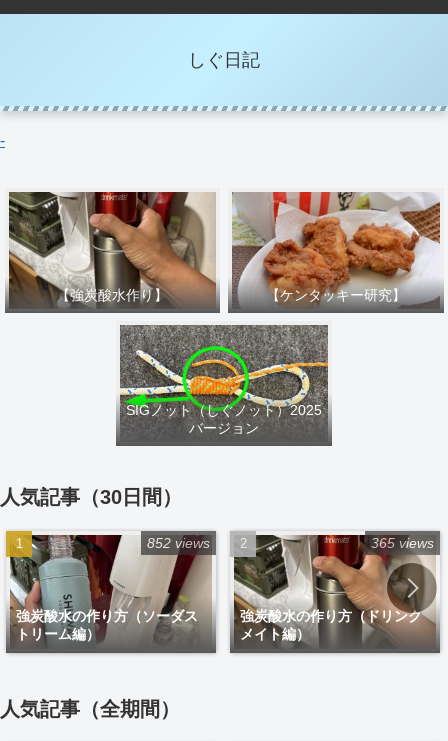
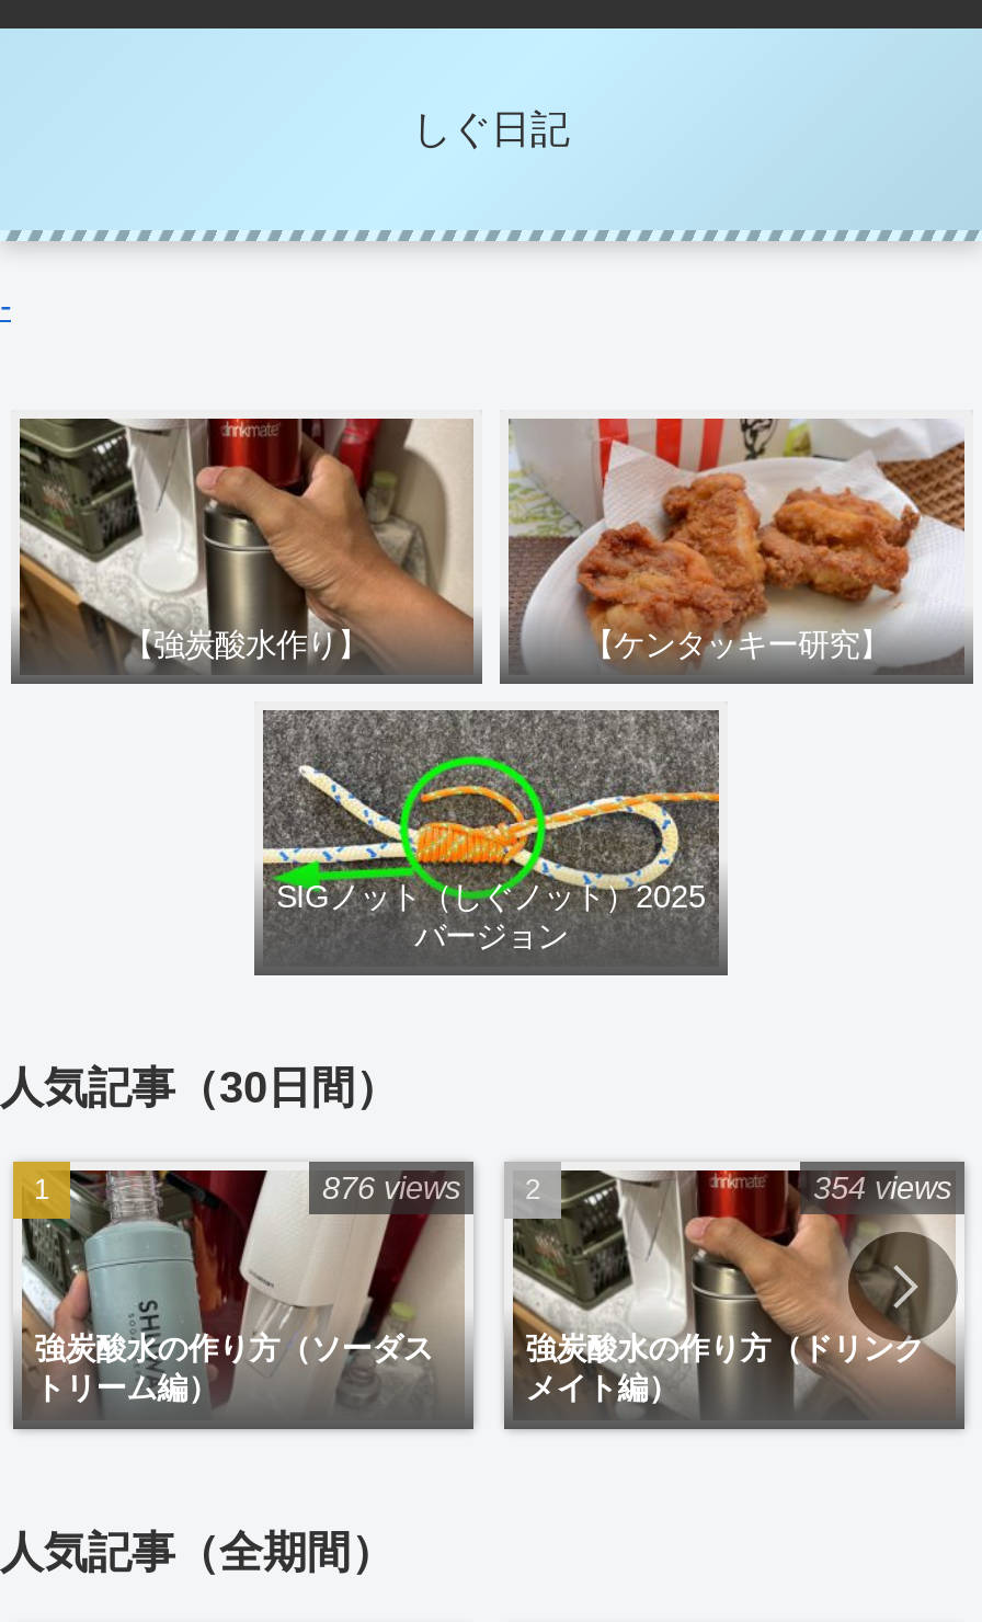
[147,535,210,551] 852 views -> [322,1171,460,1206] 876 views
[371,535,434,551] 365 views -> [813,1171,951,1206] 354 views

